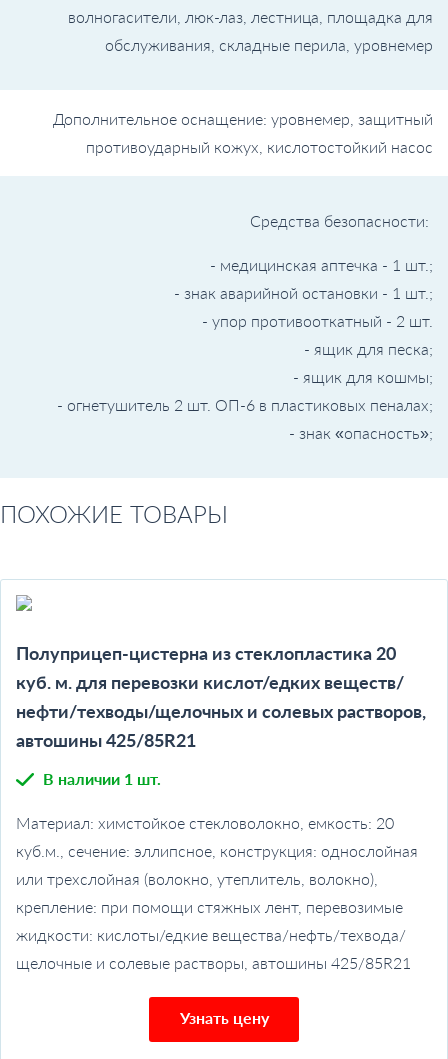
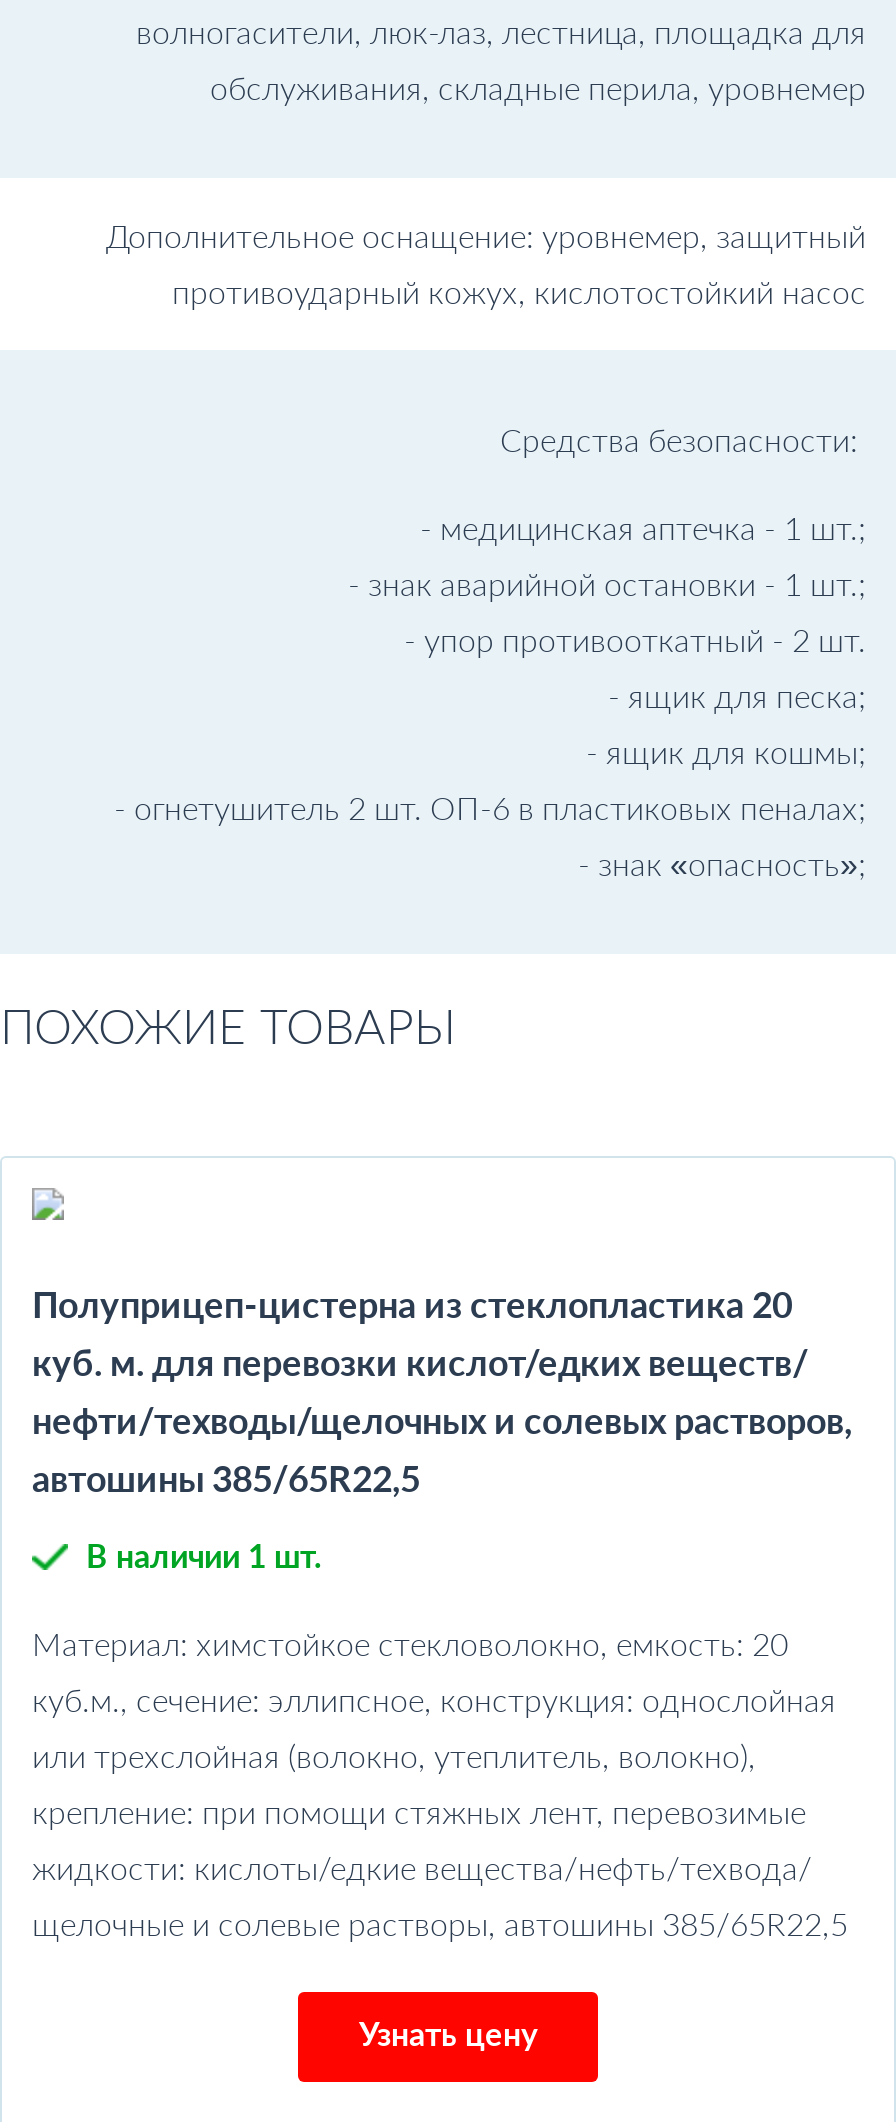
[16,729,196,751] автошины 425/85R21 -> [32,1455,420,1499] автошины 385/65R22,5
[16,953,411,972] щелочные и солевые растворы, автошины 425/85R21 -> [32,1903,848,1941] щелочные и солевые растворы, автошины 385/65R22,5

